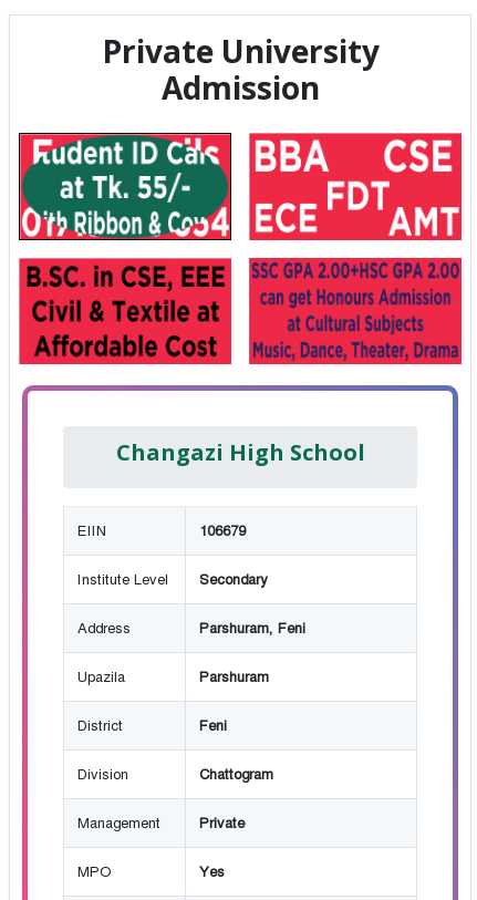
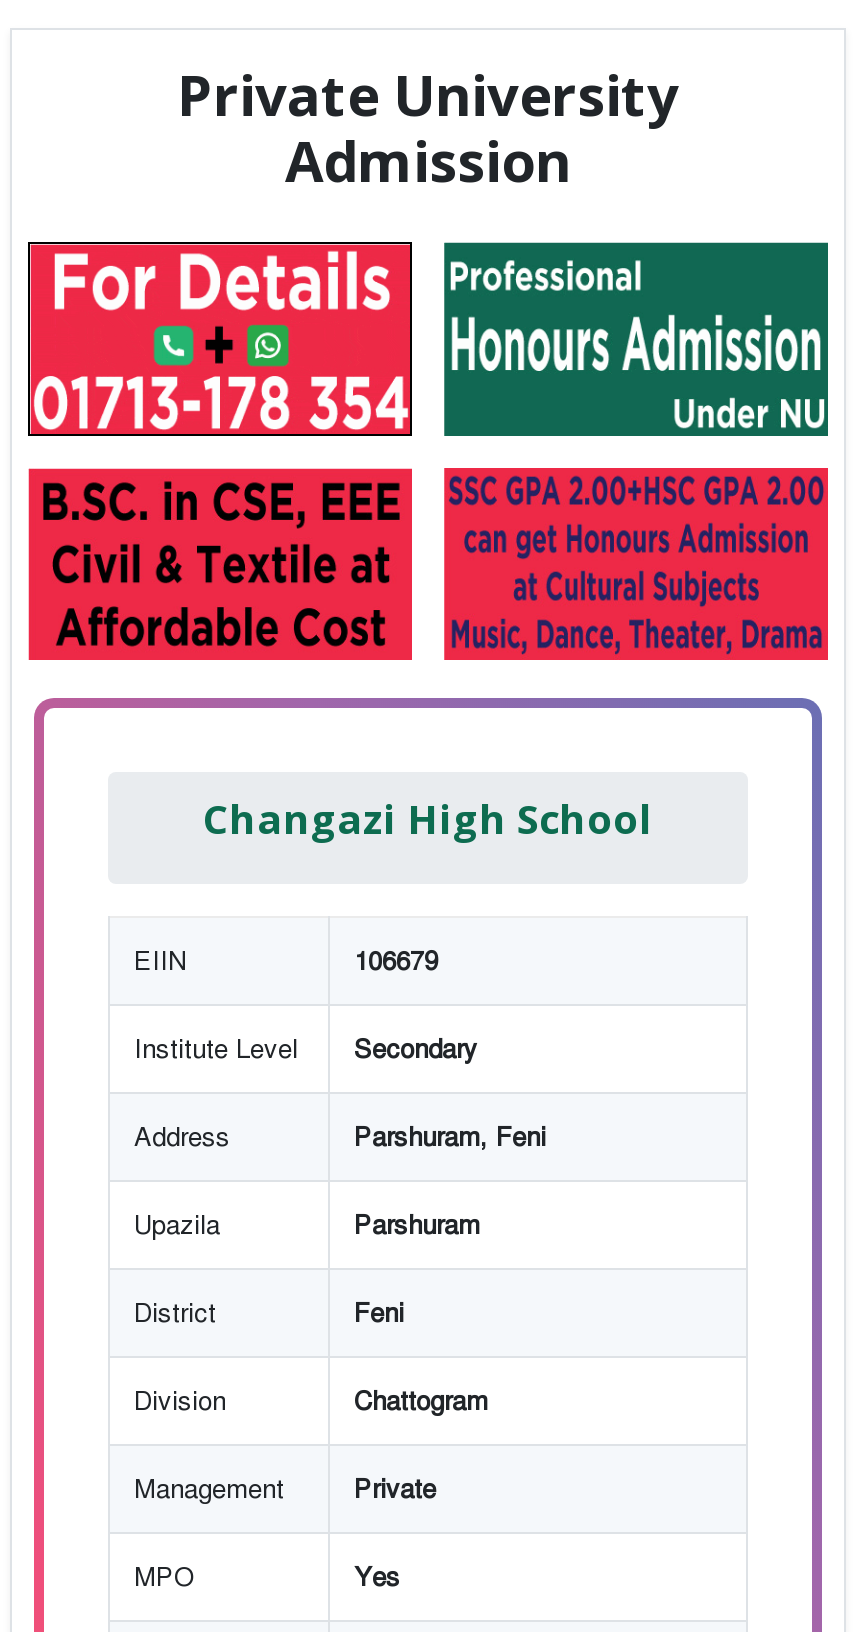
[22,135,229,239] [image] -> [32,244,408,434] [image]
[248,132,463,241] [image] -> [442,240,830,438] [image]

